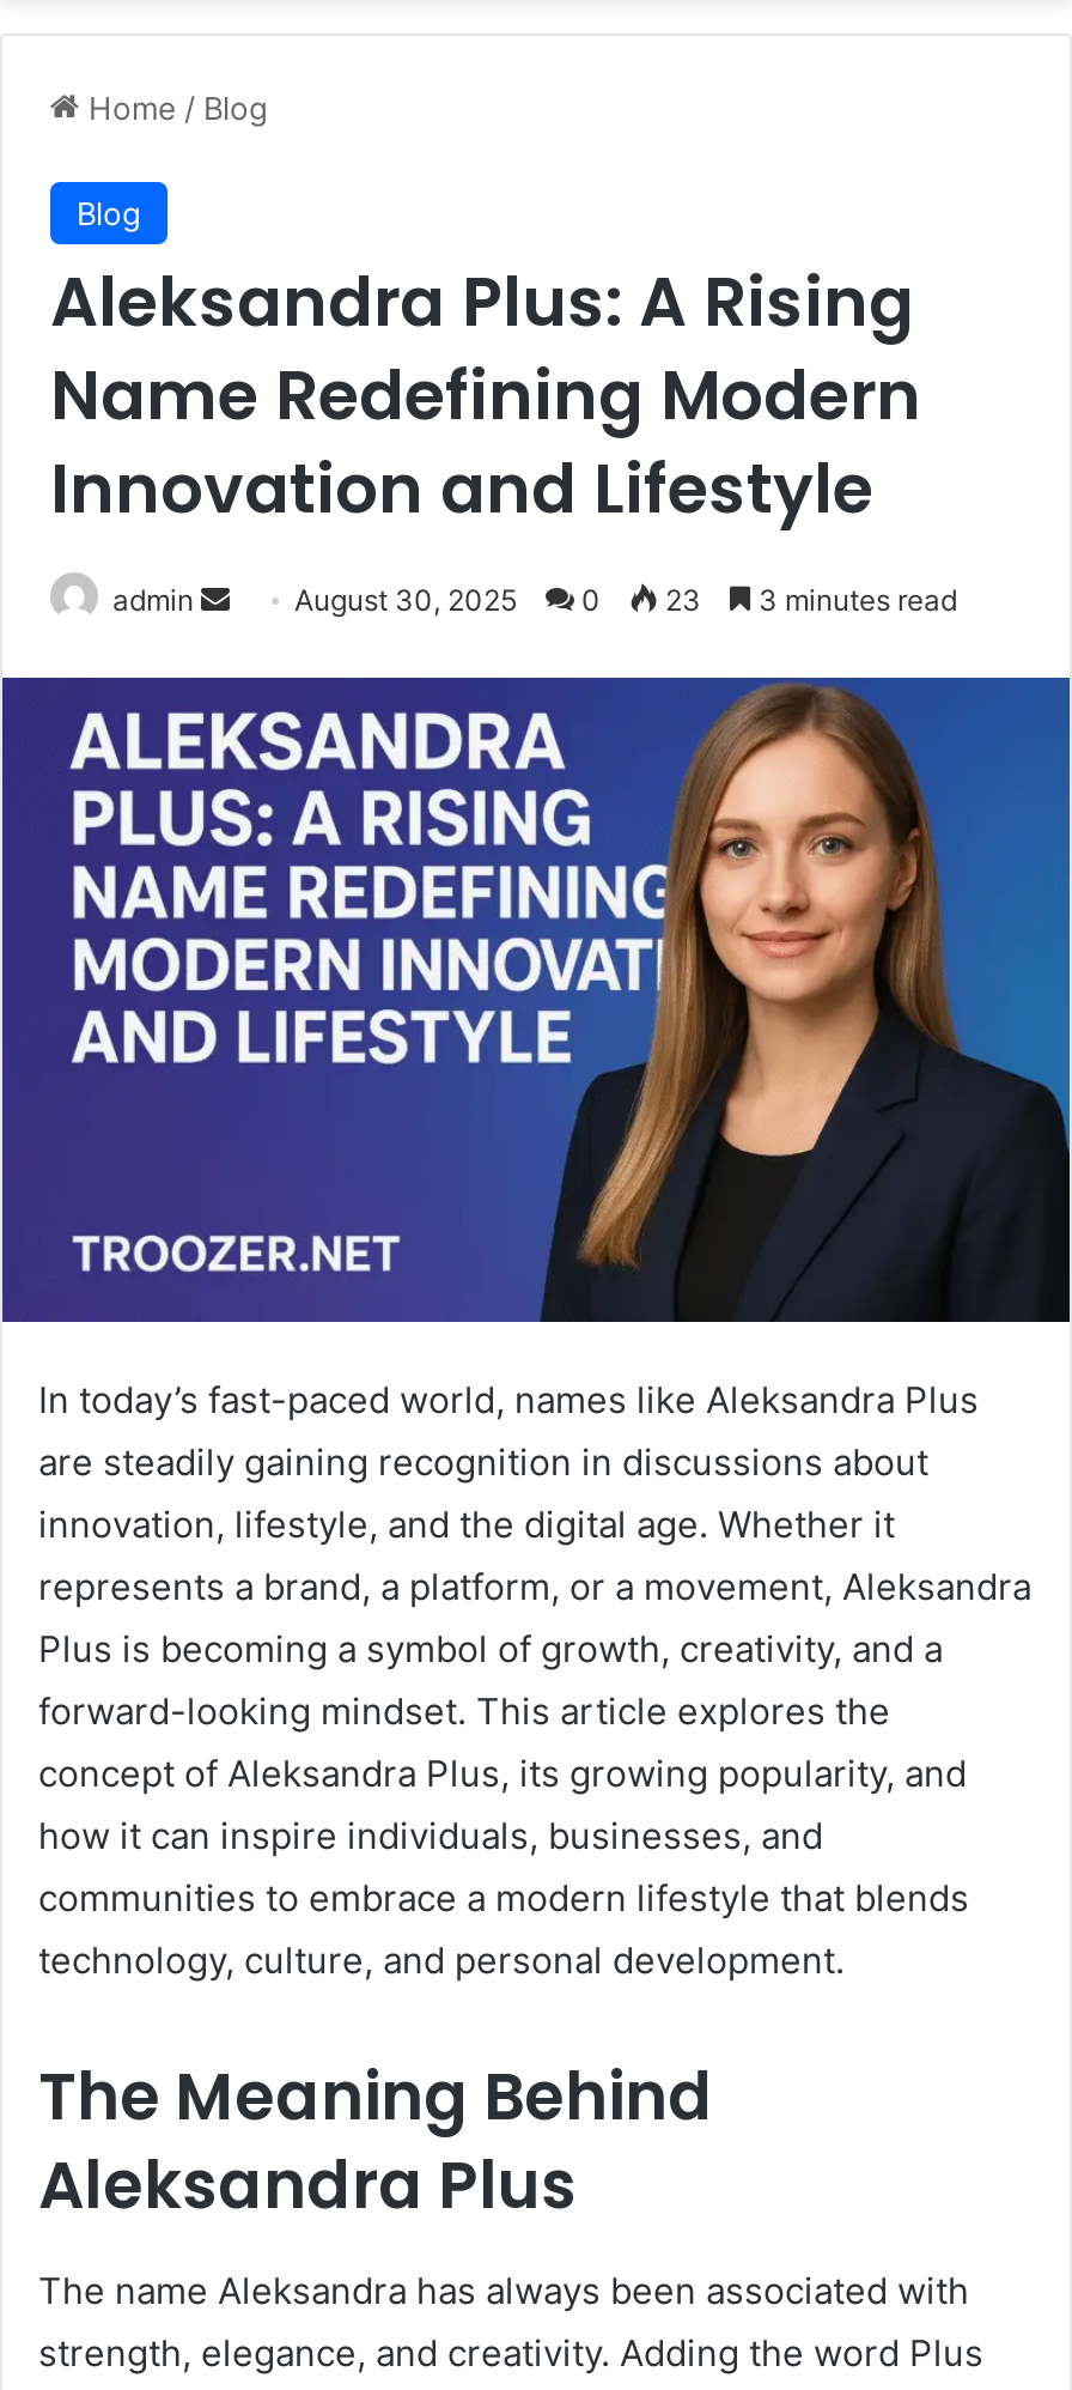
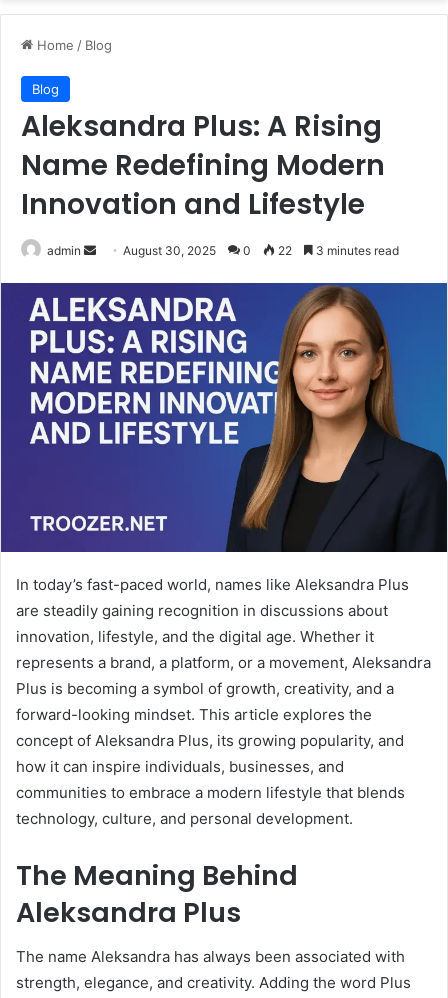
[658,582,701,618] 23 -> [275,243,292,258] 22

